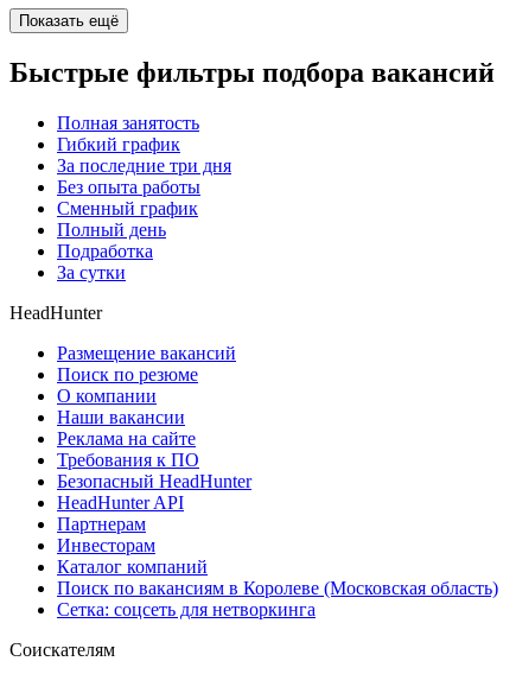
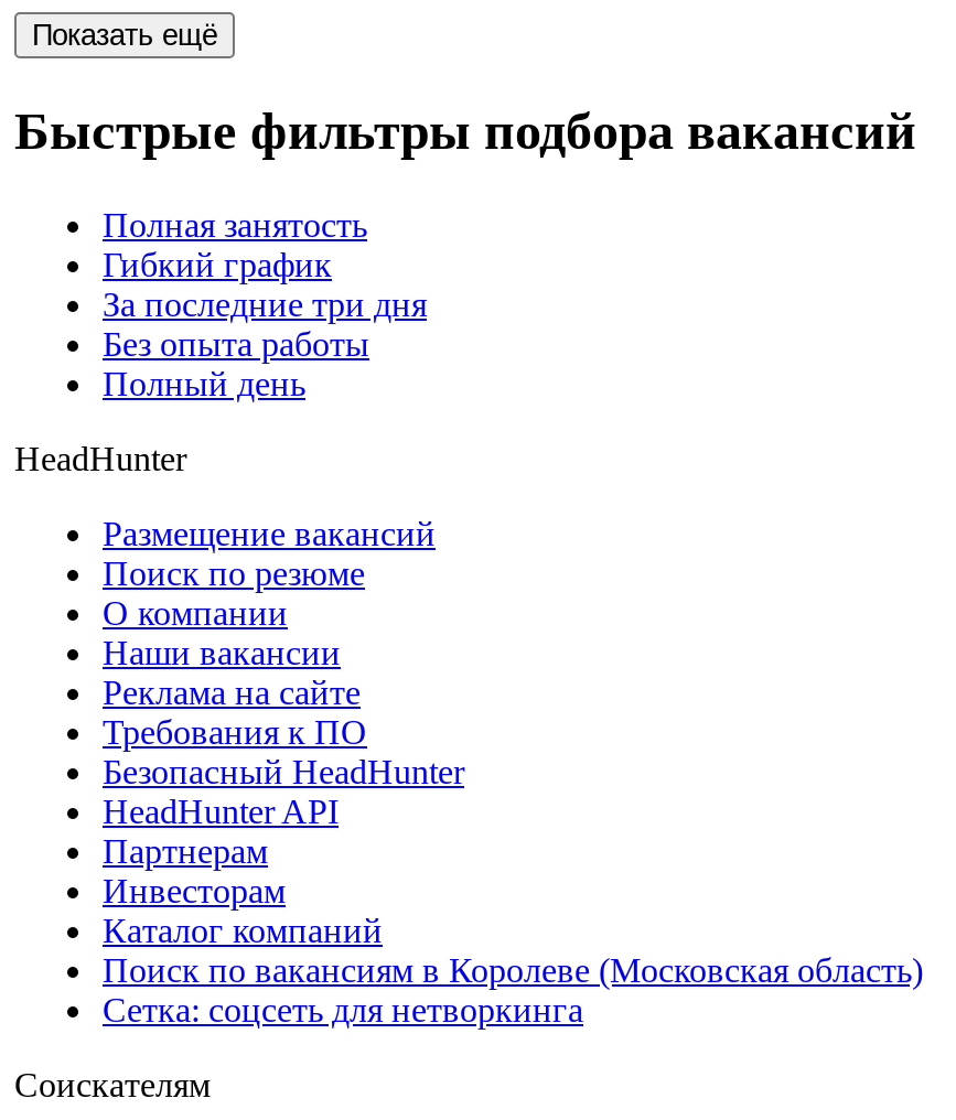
[57,198,198,218] Сменный график -> none
[57,241,153,283] Подработка | За сутки -> none

